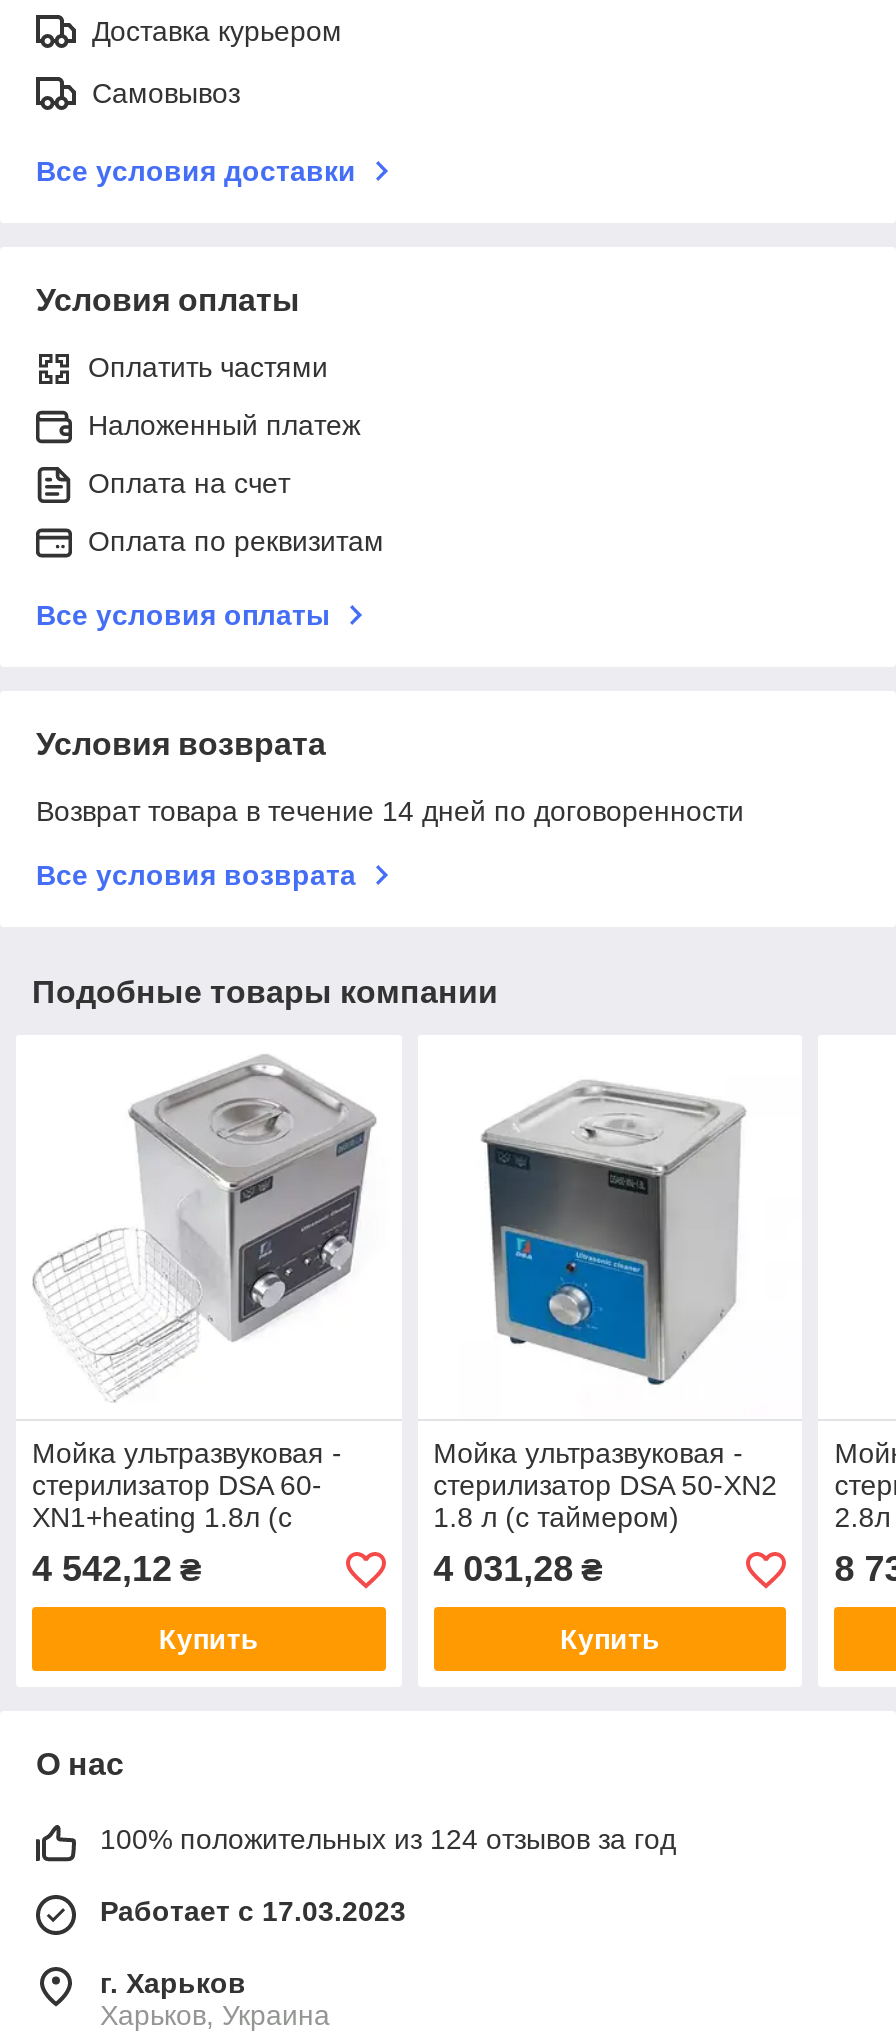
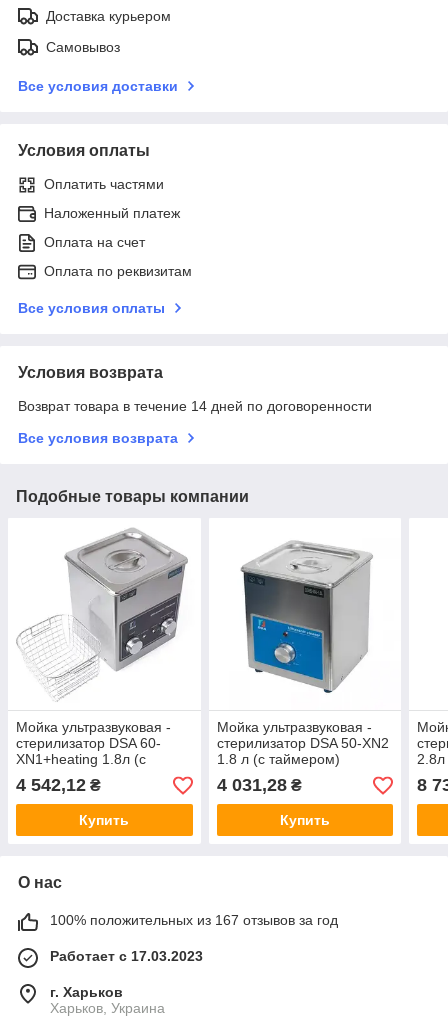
[100,1824,676,1856] 100% положительных из 124 отзывов за год -> [50,912,338,928] 100% положительных из 167 отзывов за год

